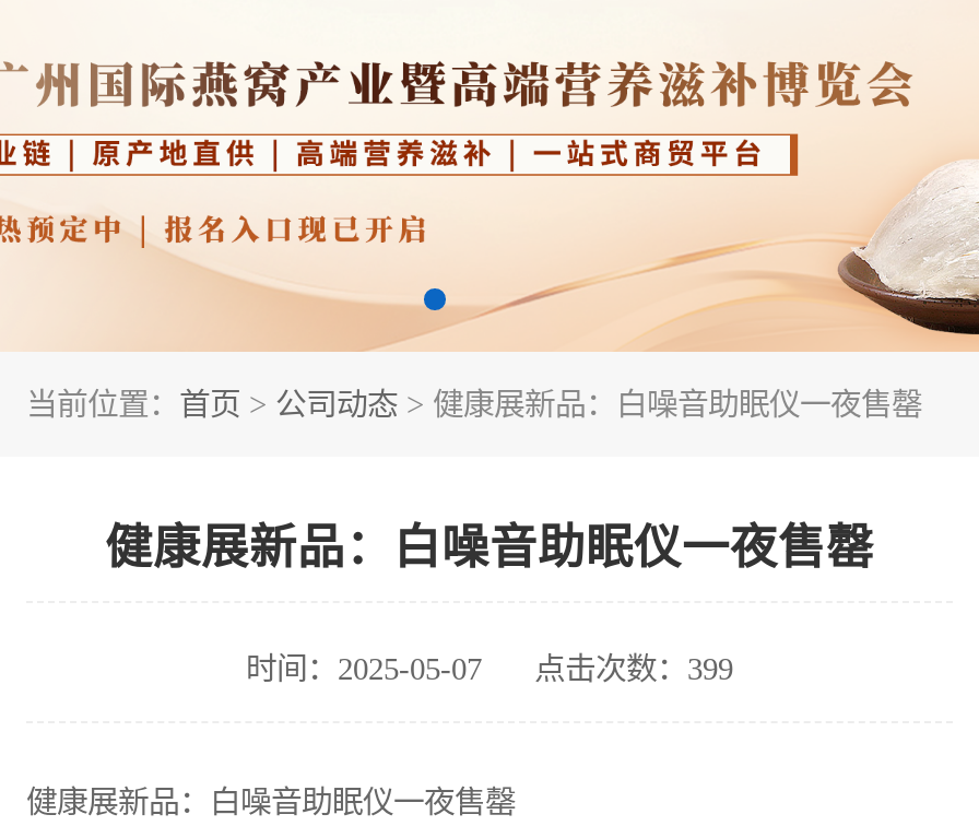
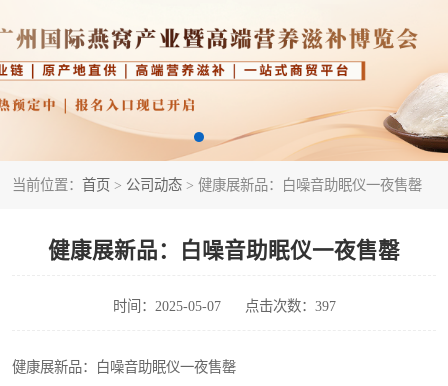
[246,651,733,686] 时间：2025-05-07 点击次数：399 -> [112,298,335,314] 时间：2025-05-07 点击次数：397

